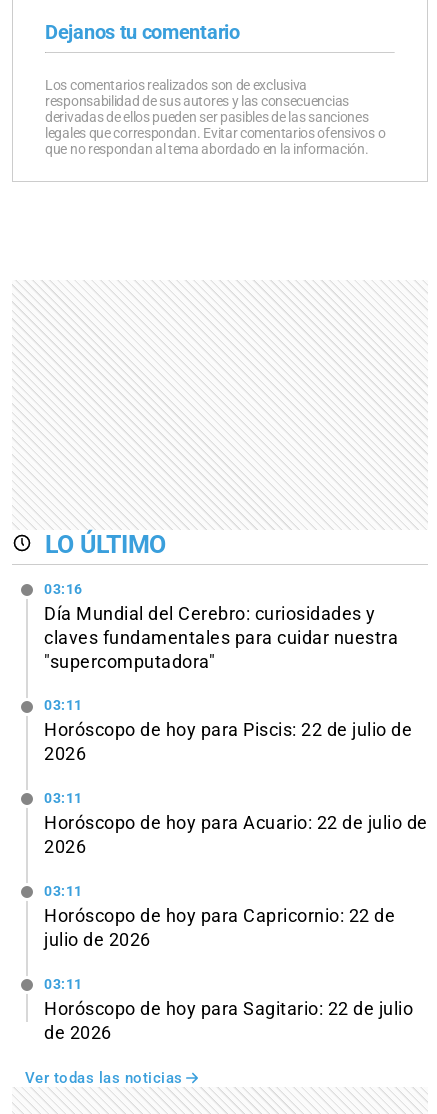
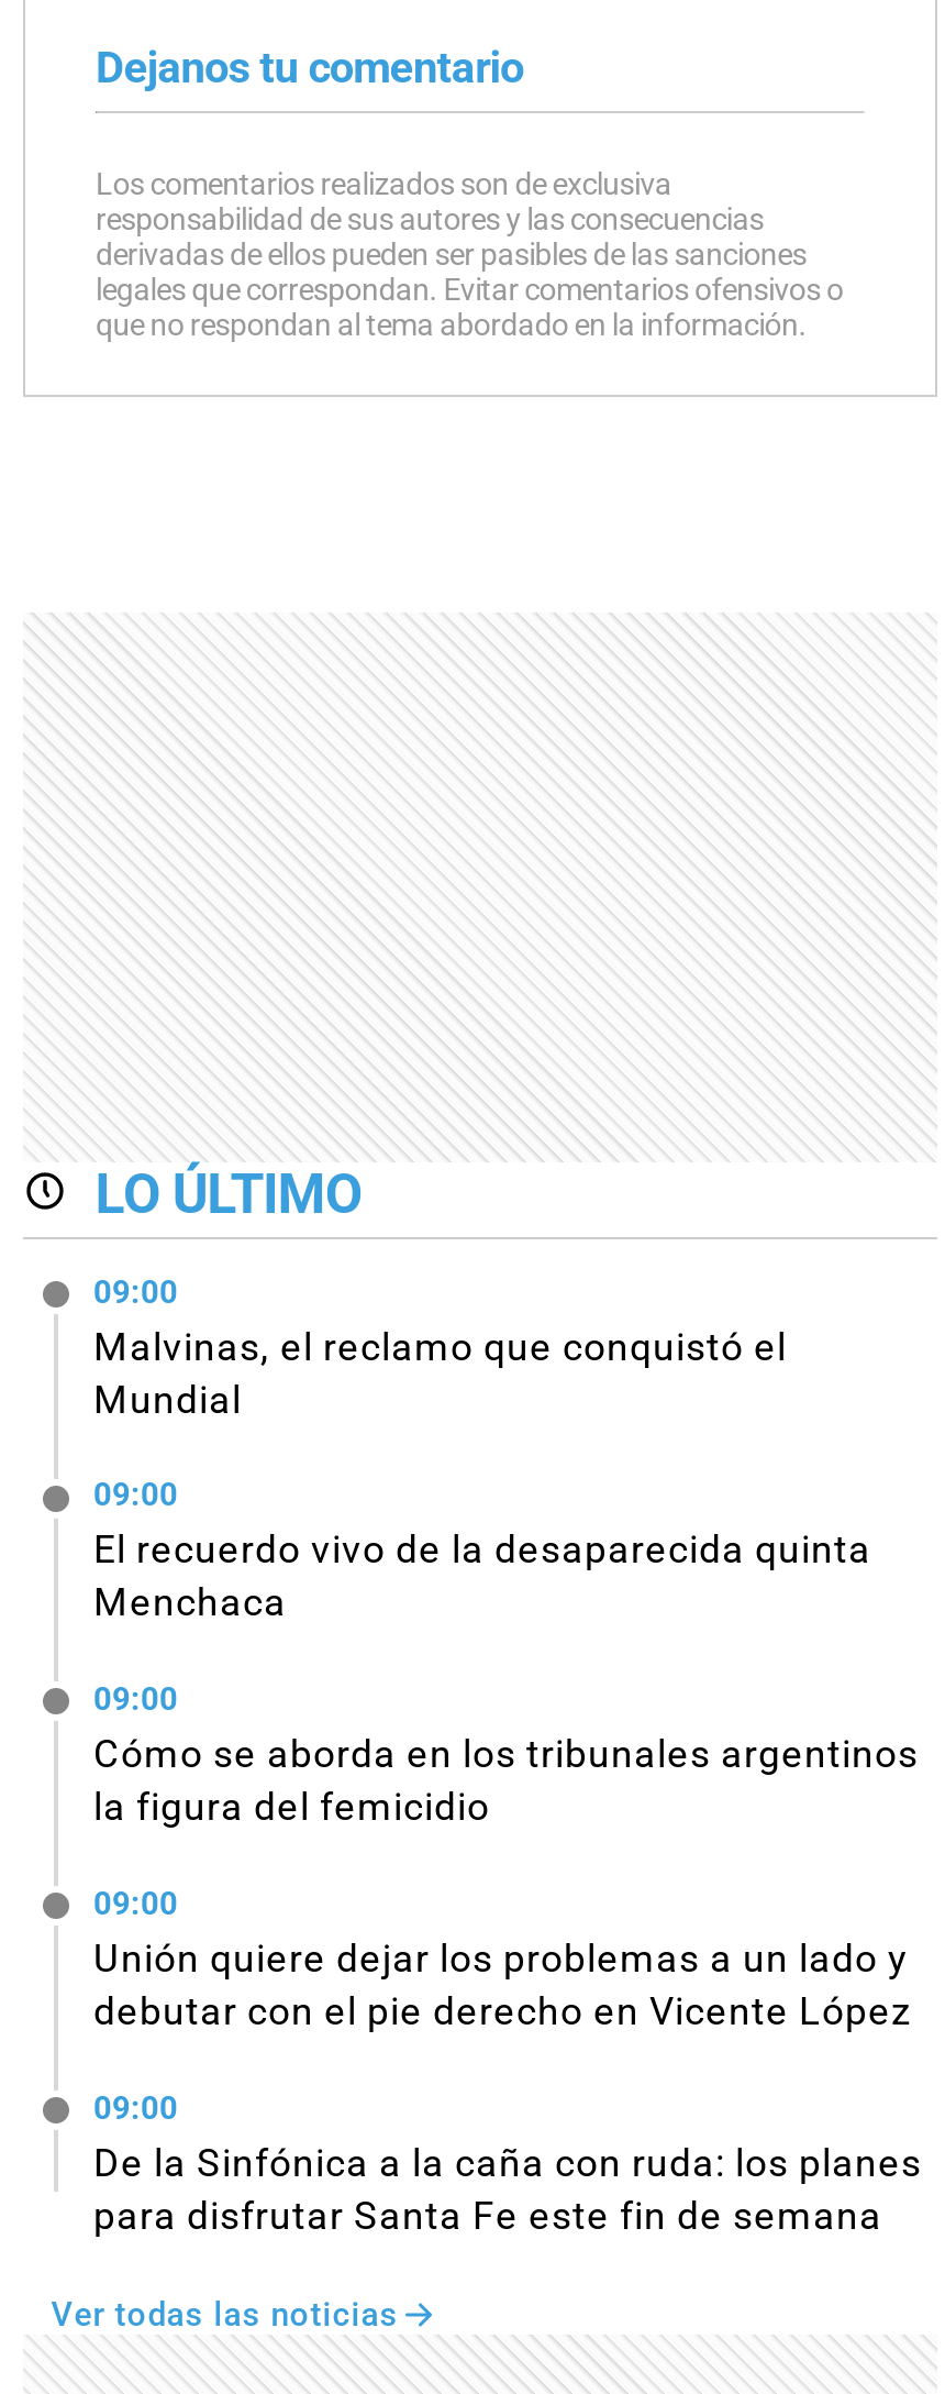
[44,581,398,672] 03:16 | Día Mundial del Cerebro: curiosidades y | claves fundamentales para cuidar nuestra | "supercomputadora" -> [93,1274,787,1421] 09:00 | Malvinas, el reclamo que conquistó el | Mundial
[44,697,412,764] 03:11 | Horóscopo de hoy para Piscis: 22 de julio de | 2026 -> [93,1478,871,1625] 09:00 | El recuerdo vivo de la desaparecida quinta | Menchaca
[44,790,427,857] 03:11 | Horóscopo de hoy para Acuario: 22 de julio de | 2026 -> [93,1682,919,1829] 09:00 | Cómo se aborda en los tribunales argentinos | la figura del femicidio
[44,883,395,950] 03:11 | Horóscopo de hoy para Capricornio: 22 de | julio de 2026 -> [93,1886,912,2033] 09:00 | Unión quiere dejar los problemas a un lado y | debutar con el pie derecho en Vicente López
[44,976,413,1043] 03:11 | Horóscopo de hoy para Sagitario: 22 de julio | de 2026 -> [93,2090,922,2237] 09:00 | De la Sinfónica a la caña con ruda: los planes | para disfrutar Santa Fe este fin de semana

